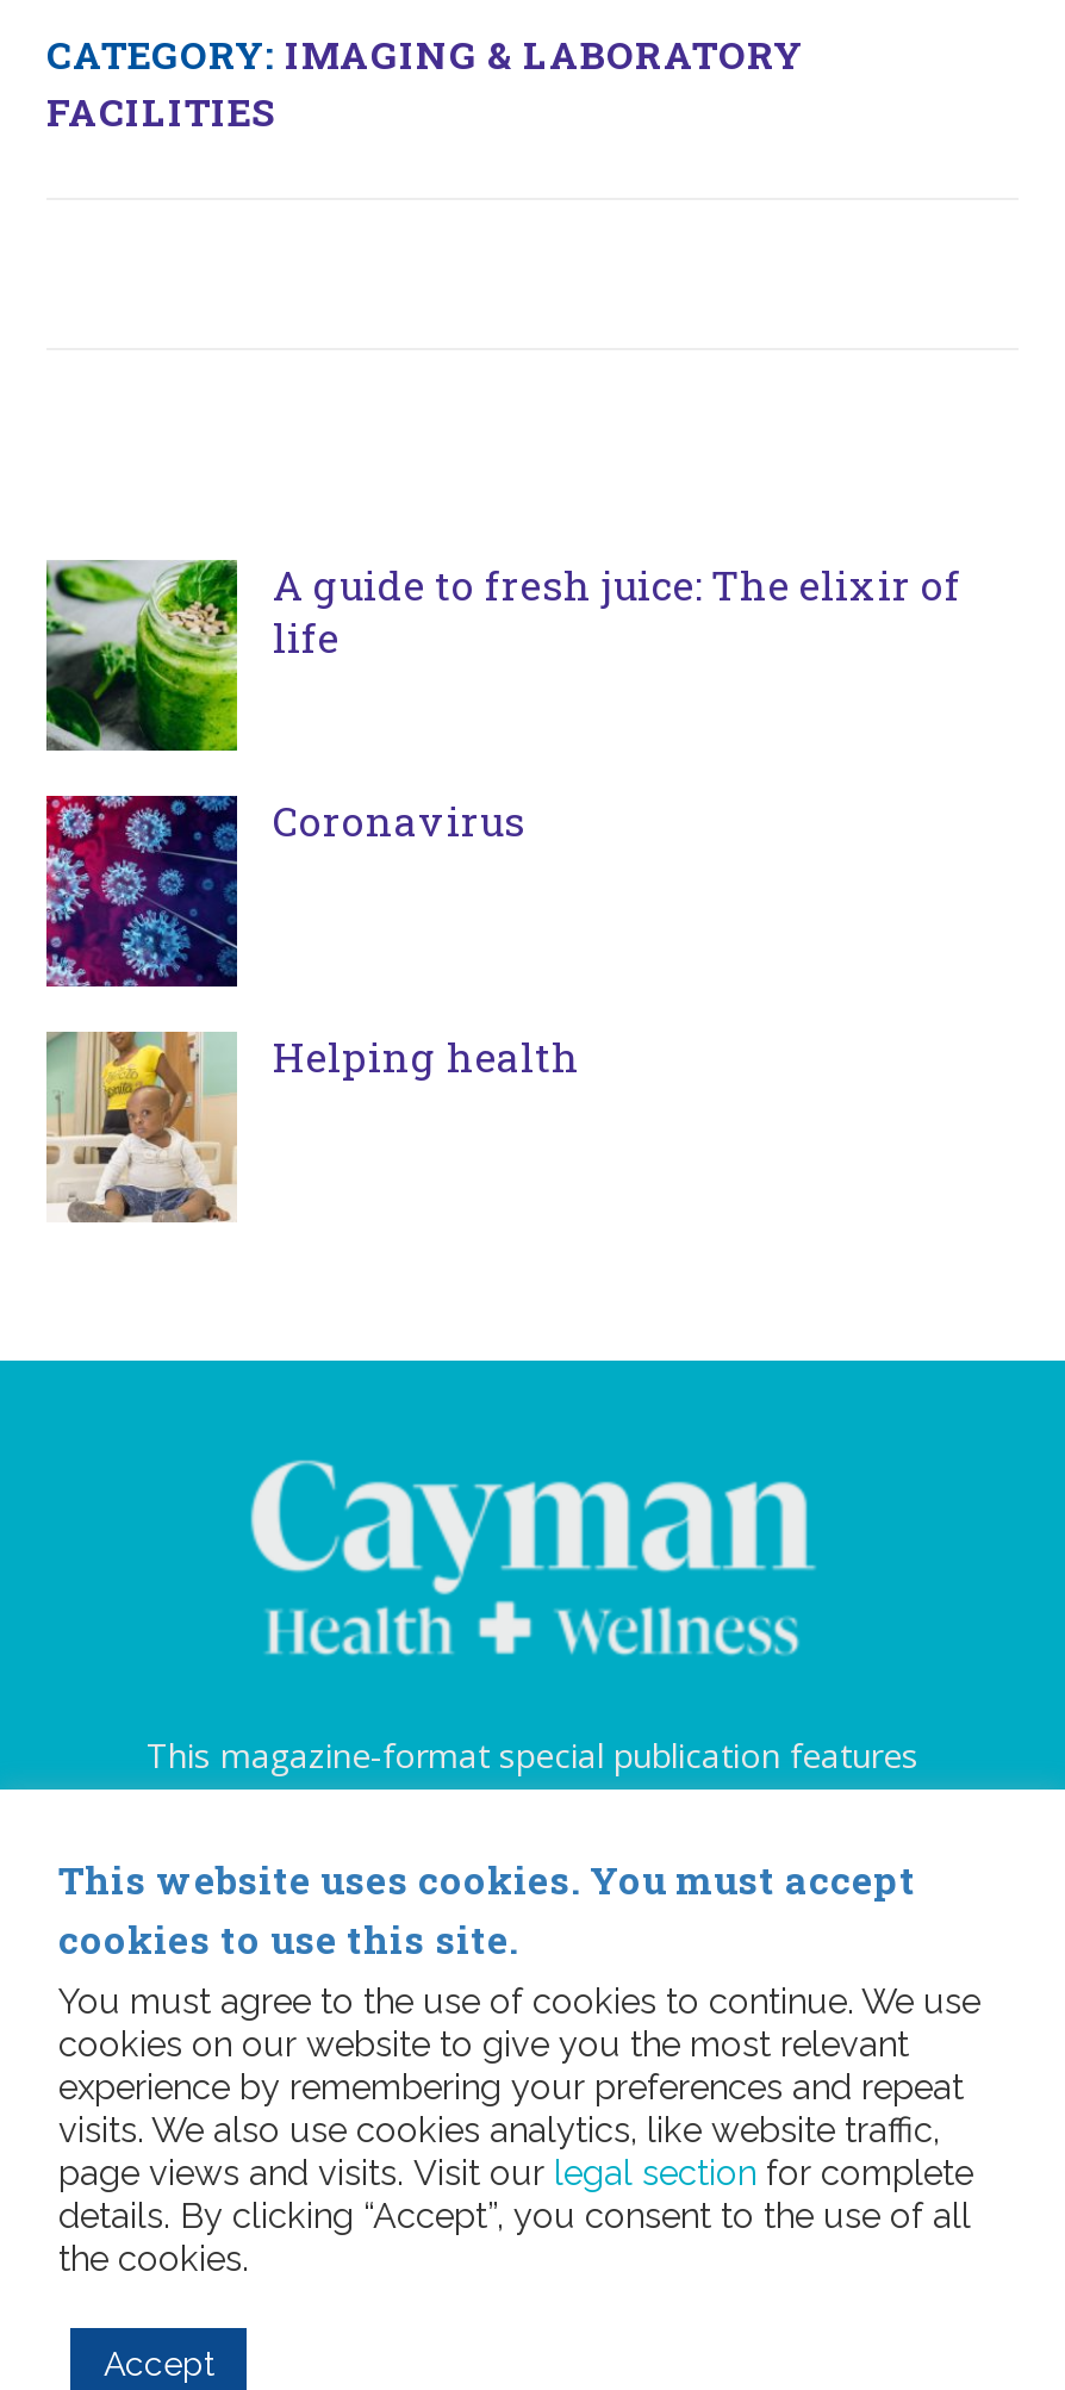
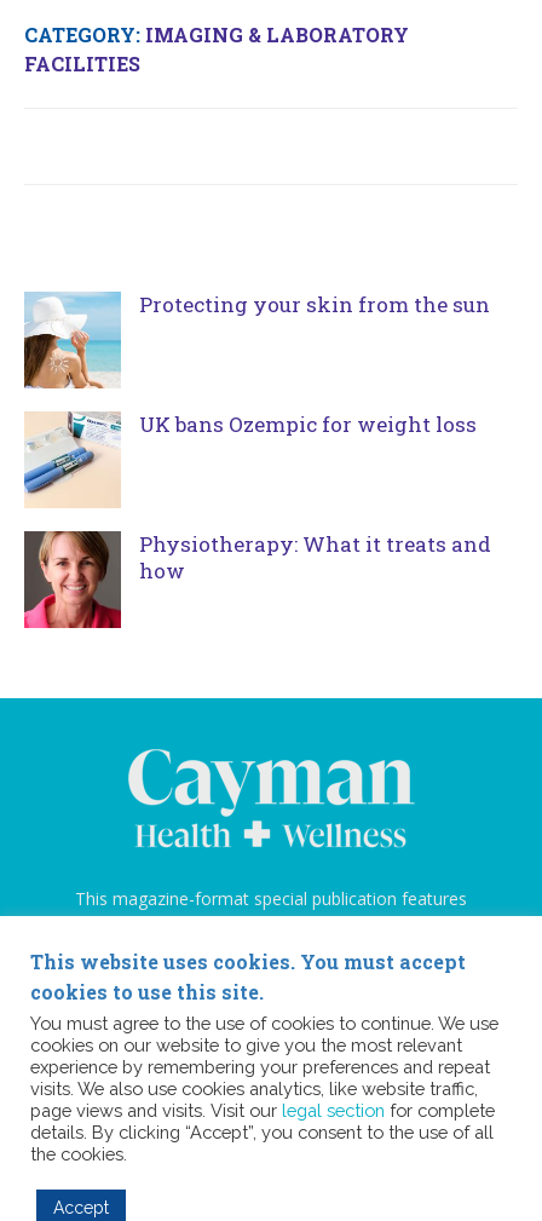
[44,558,961,753] [image] | A guide to fresh juice: The elixir of | life -> [24,290,490,390] [image] | Protecting your skin from the sun
[44,793,525,989] [image] | Coronavirus -> [23,410,477,508] [image] | UK bans Ozempic for weight loss
[46,1029,580,1225] [image] | Helping health -> [23,530,491,629] [image] | Physiotherapy: What it treats and | how

